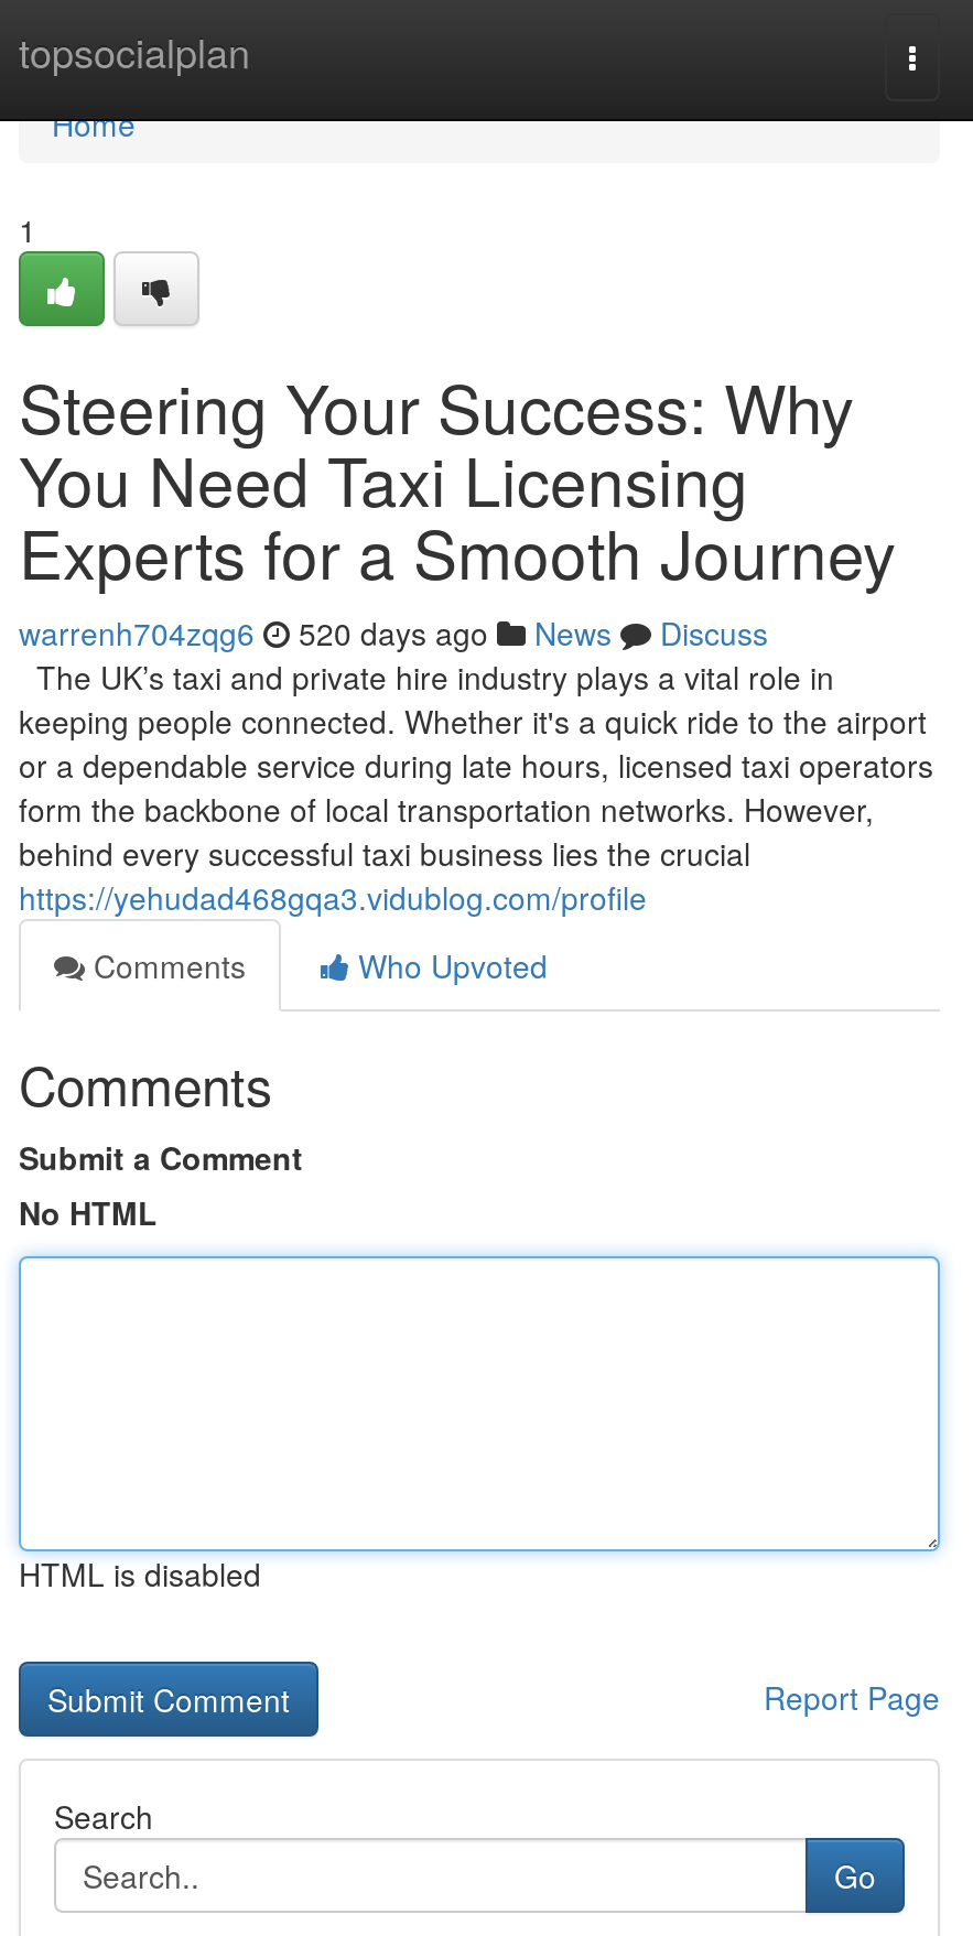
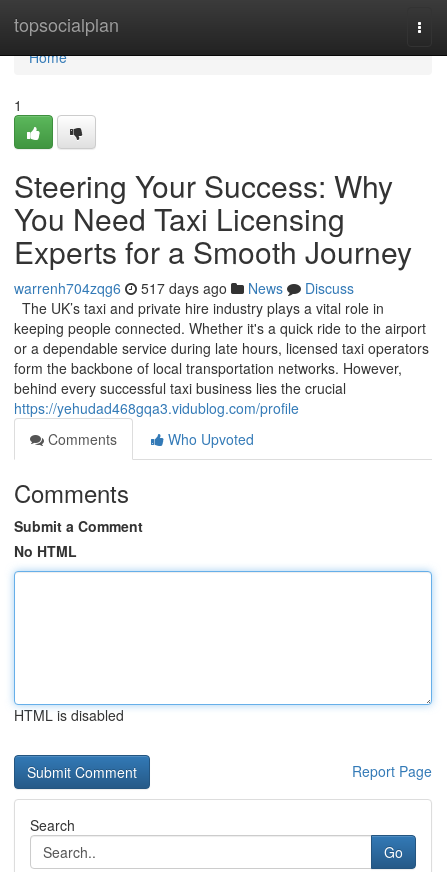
[19,610,768,655] warrenh704zqg6 520 days ago News Discuss -> [14,278,354,298] warrenh704zqg6 517 days ago News Discuss

